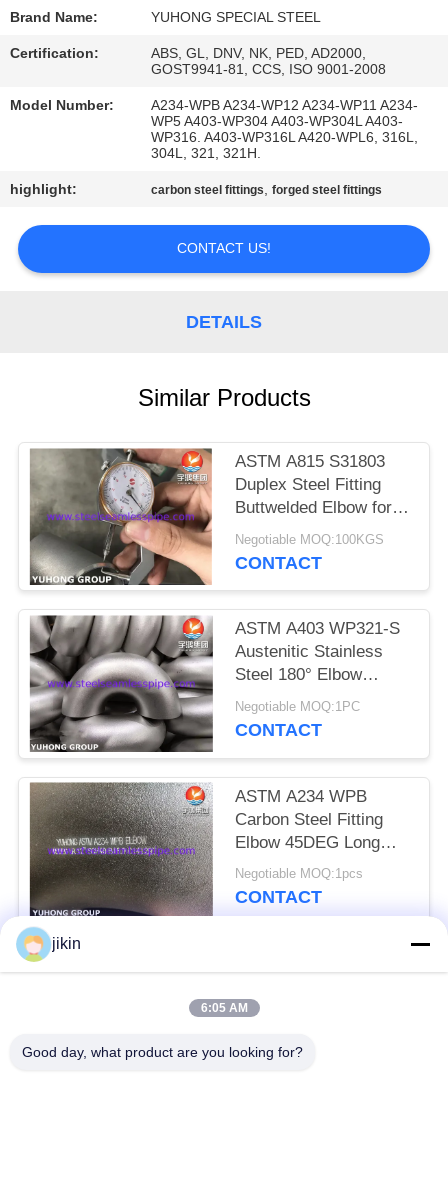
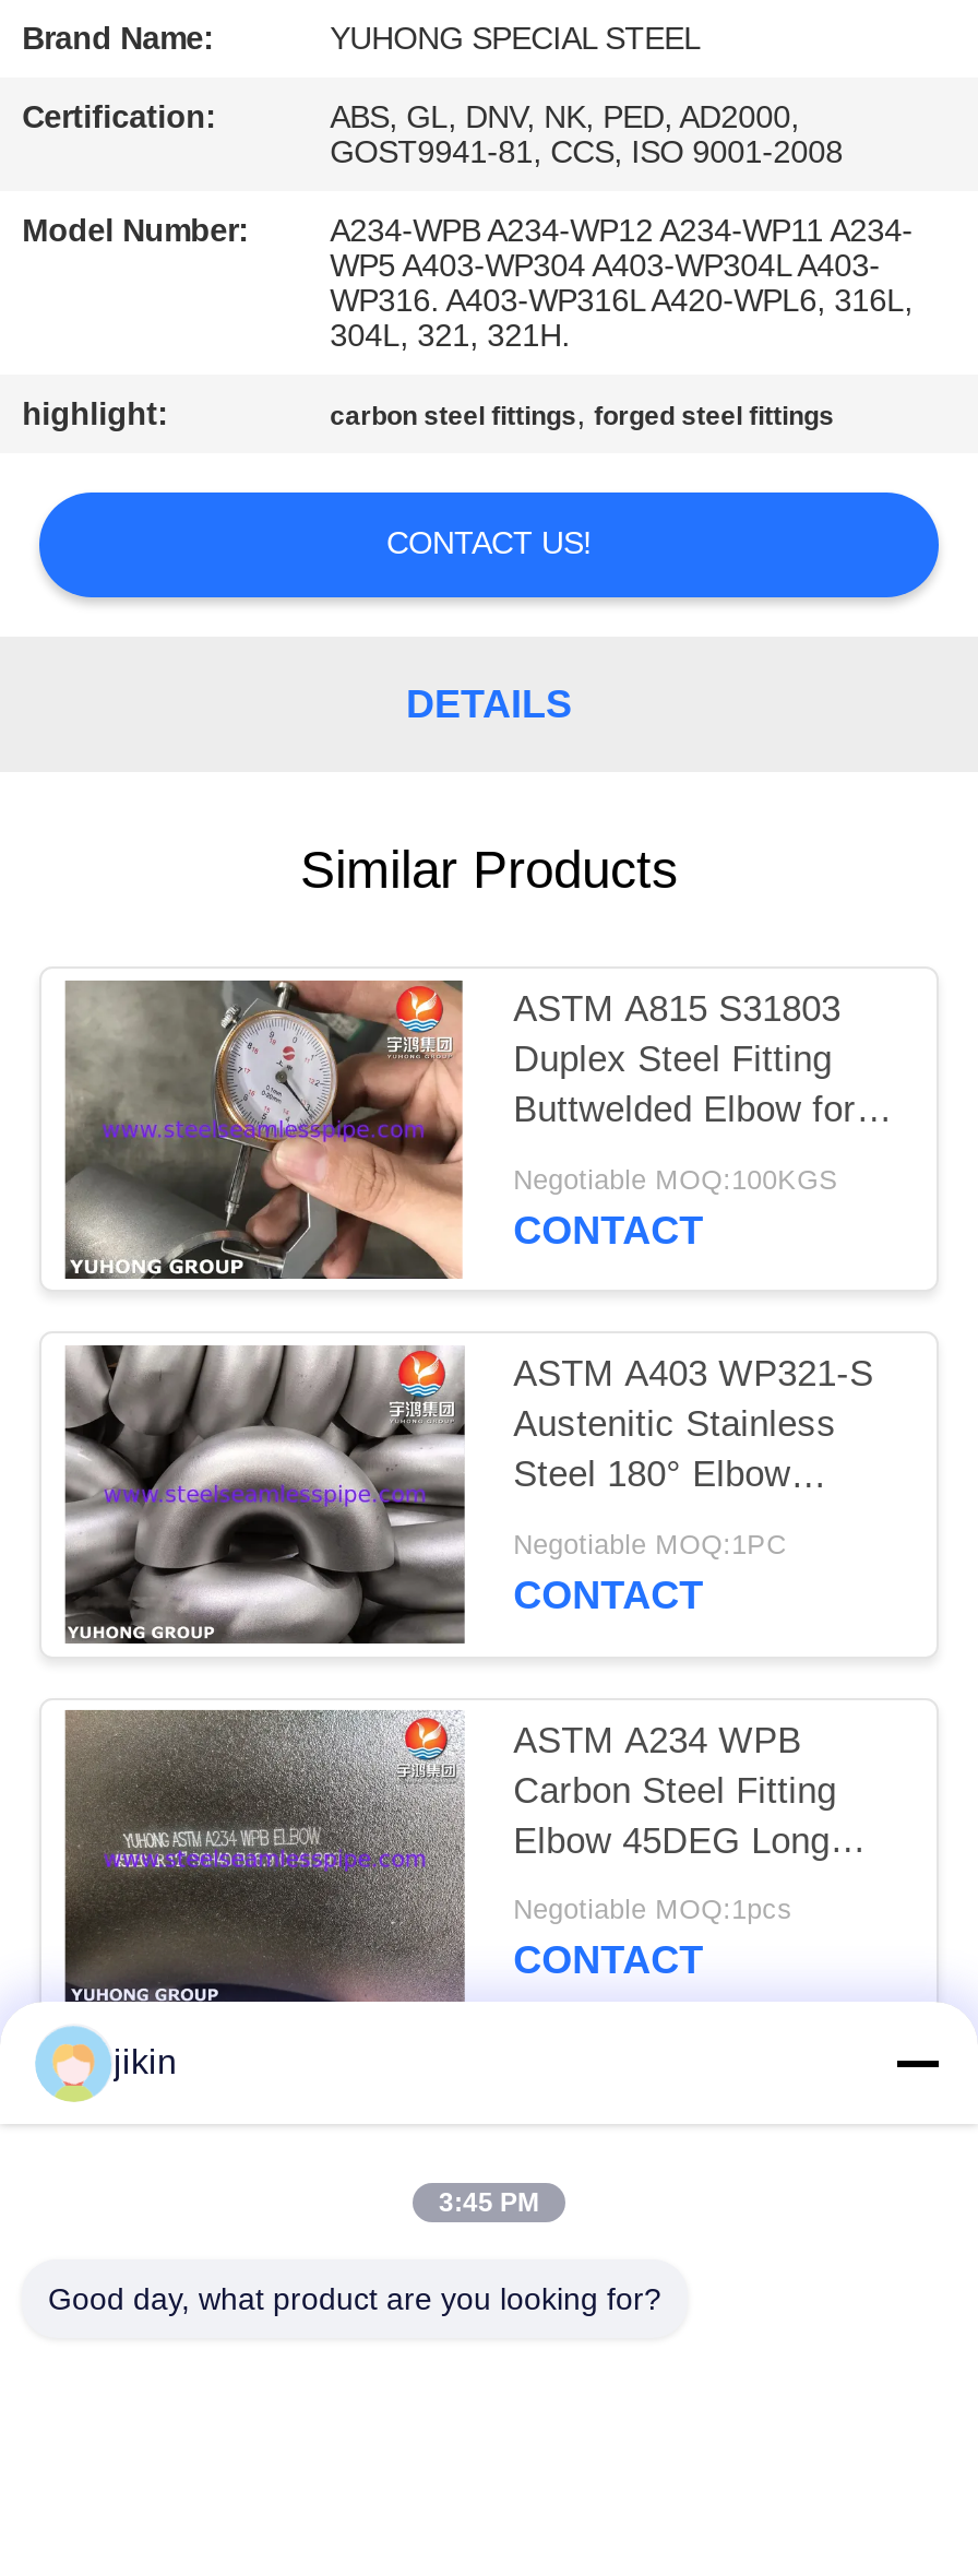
[200,1001,247,1015] 6:05 AM -> [439,2187,539,2218] 3:45 PM

